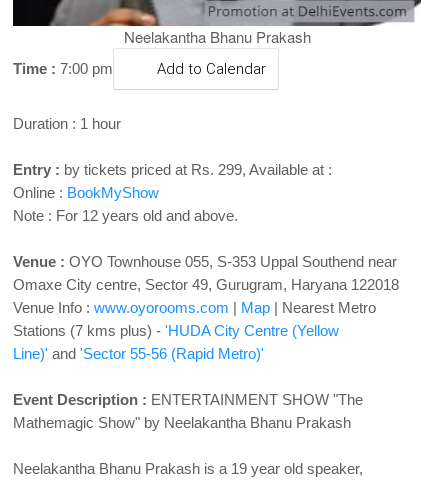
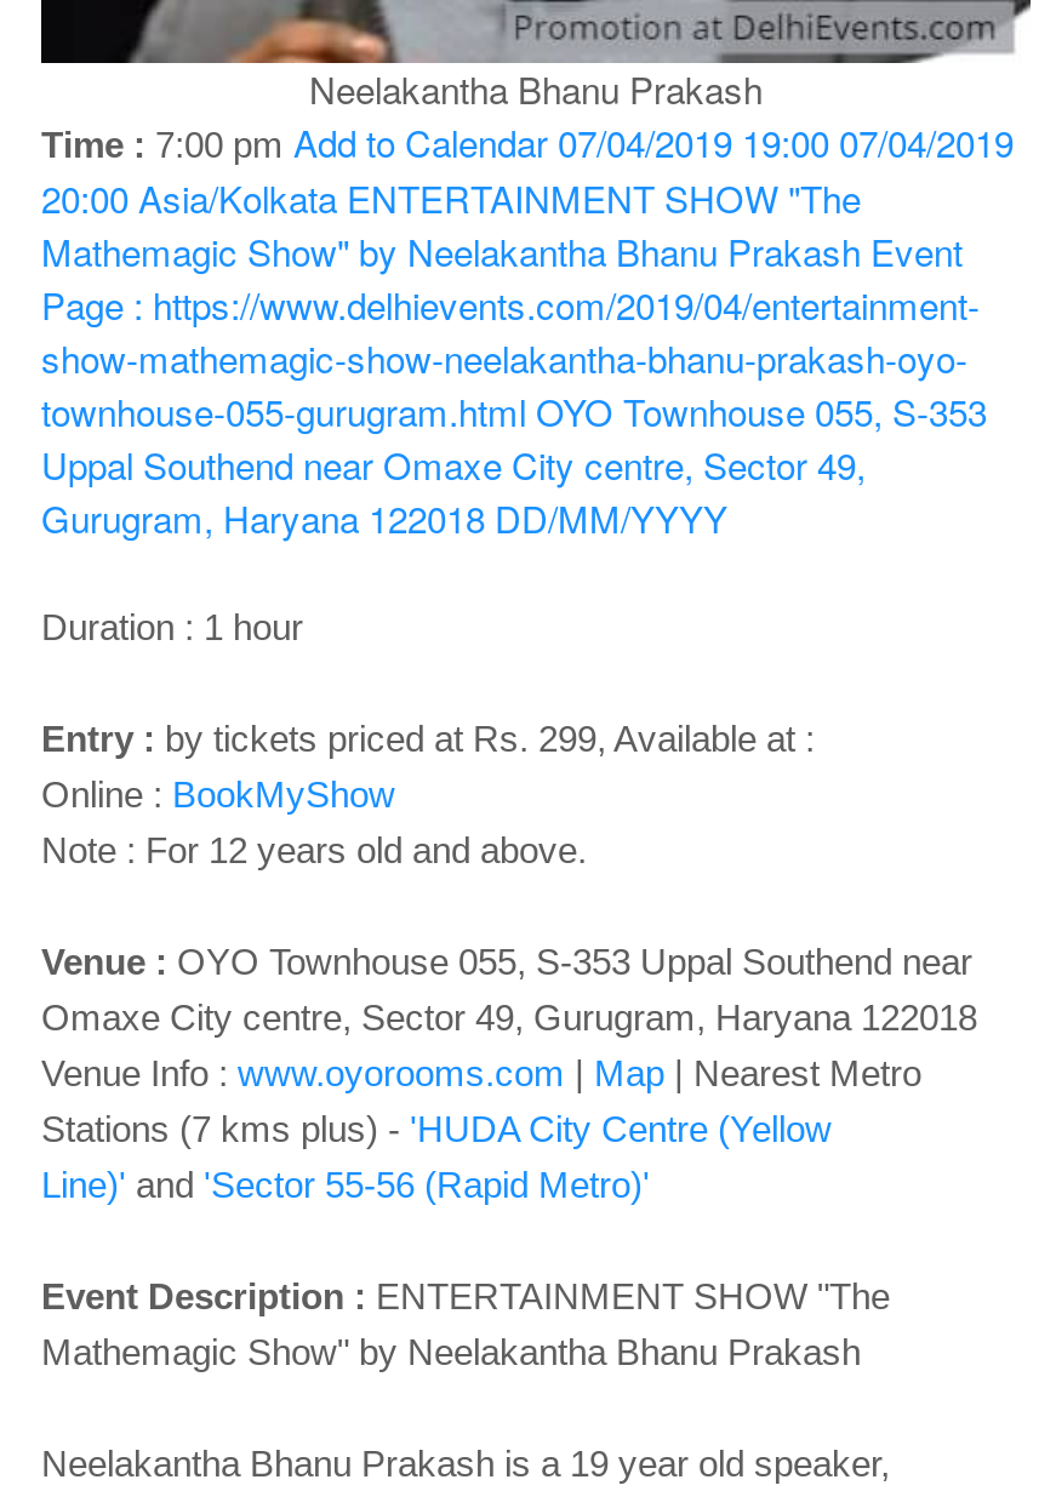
[13,60,266,78] Time : 7:00 pm | Add to Calendar -> [41,116,1014,543] Time : 7:00 pm Add to Calendar 07/04/2019 19:00 07/04/2019 | 20:00 Asia/Kolkata ENTERTAINMENT SHOW "The | Mathemagic Show" by Neelakantha Bhanu Prakash Event | Page : https://www.delhievents.com/2019/04/entertainment- | show-mathemagic-show-neelakantha-bhanu-prakash-oyo- | townhouse-055-gurugram.html OYO Townhouse 055, S-353 | Uppal Southend near Omaxe City centre, Sector 49, | Gurugram, Haryana 122018 DD/MM/YYYY

